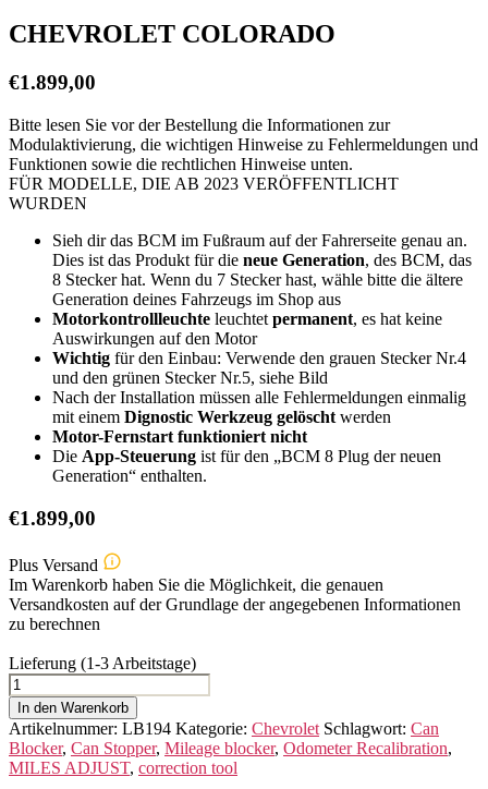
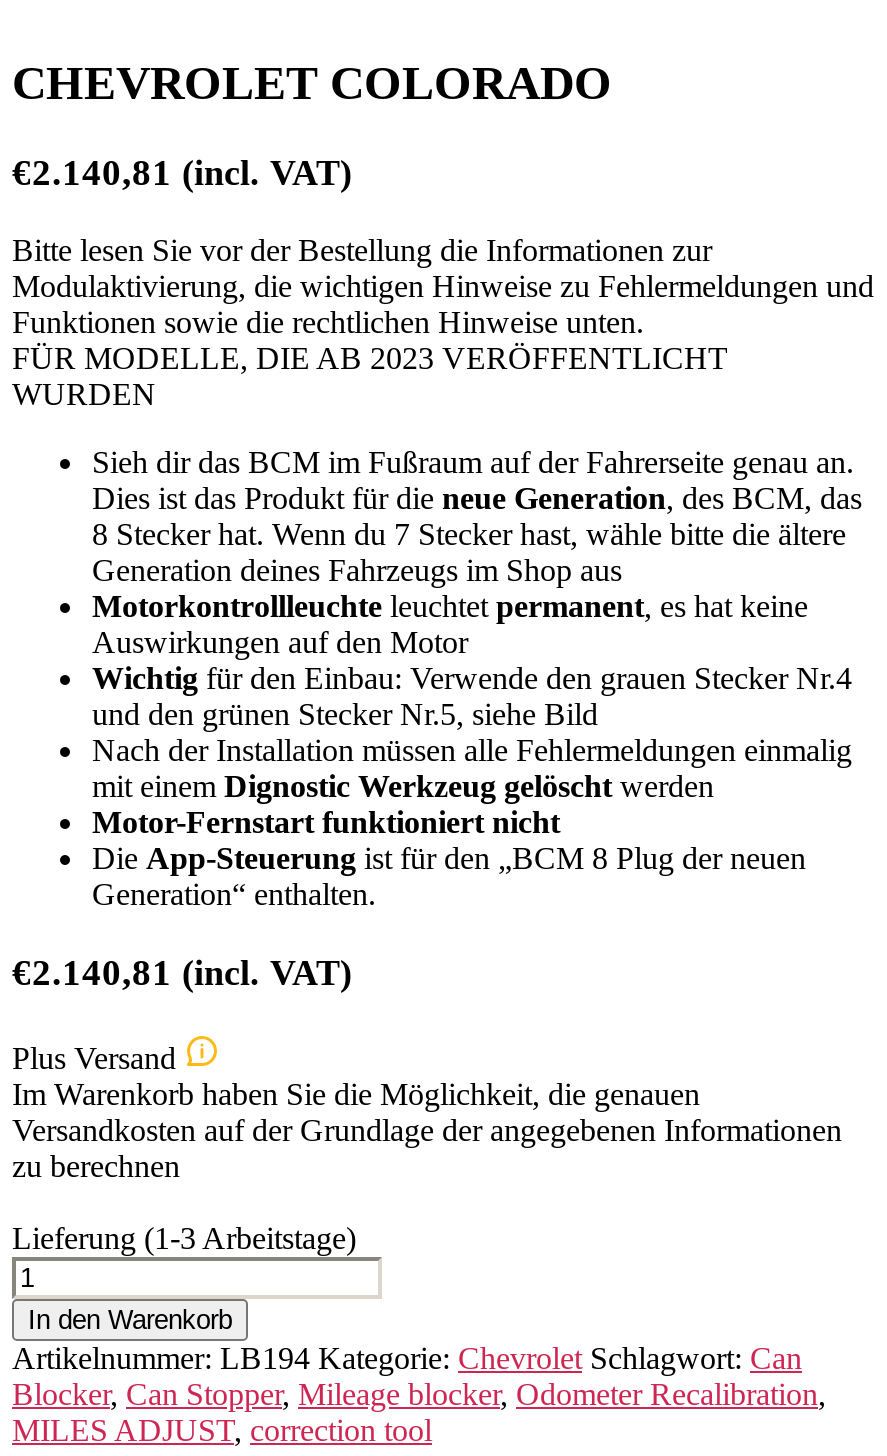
[9,71,96,94] €1.899,00 -> [12,152,352,194] €2.140,81 (incl. VAT)
[9,507,96,529] €1.899,00 -> [12,951,352,993] €2.140,81 (incl. VAT)

